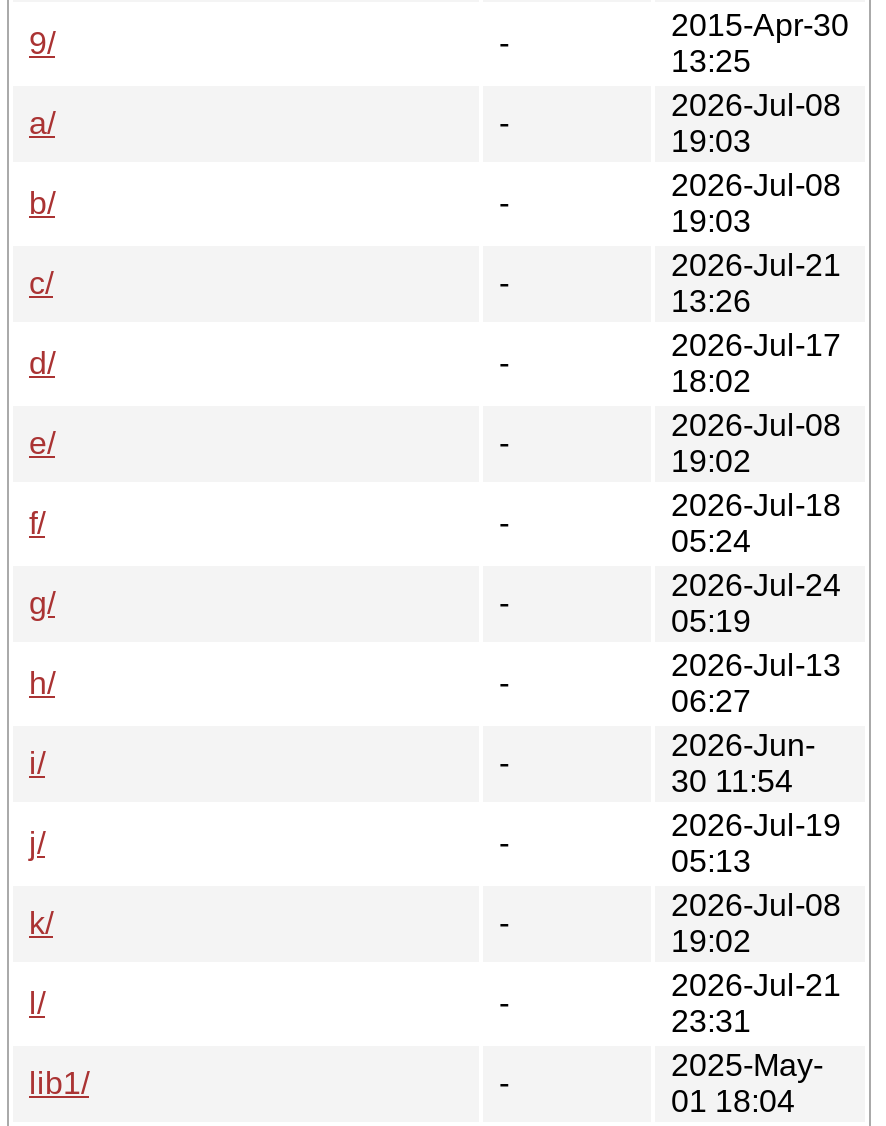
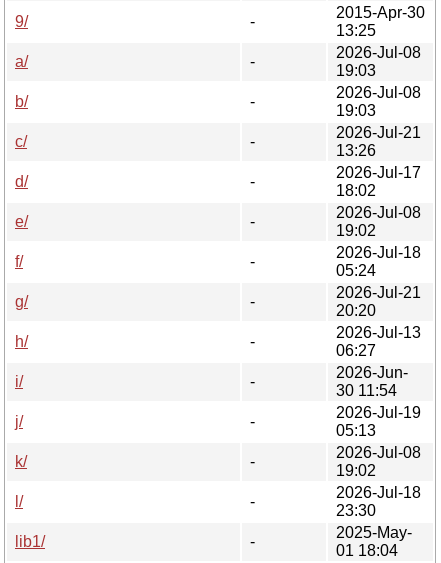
[671,568,841,638] 2026-Jul-24 | 05:19 -> [336,284,421,319] 2026-Jul-21 | 20:20
[671,968,841,1038] 2026-Jul-21 | 23:31 -> [336,484,421,519] 2026-Jul-18 | 23:30

